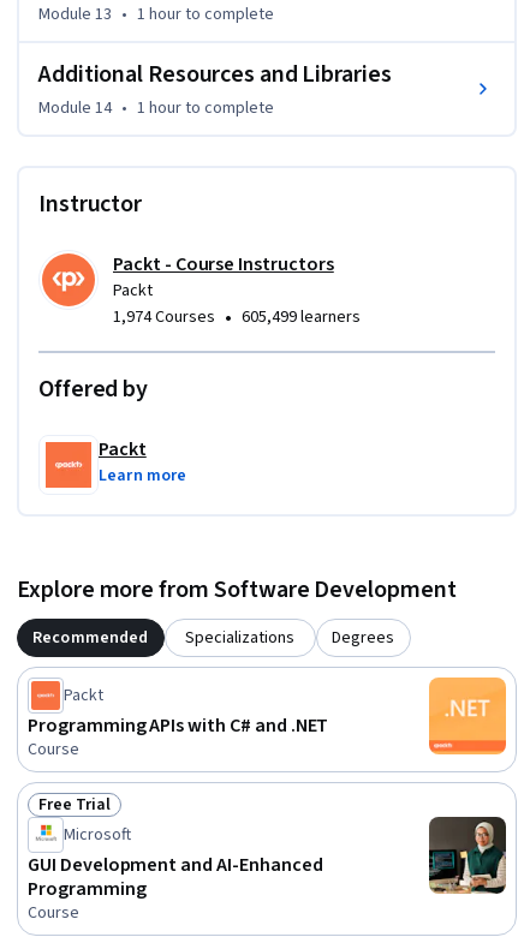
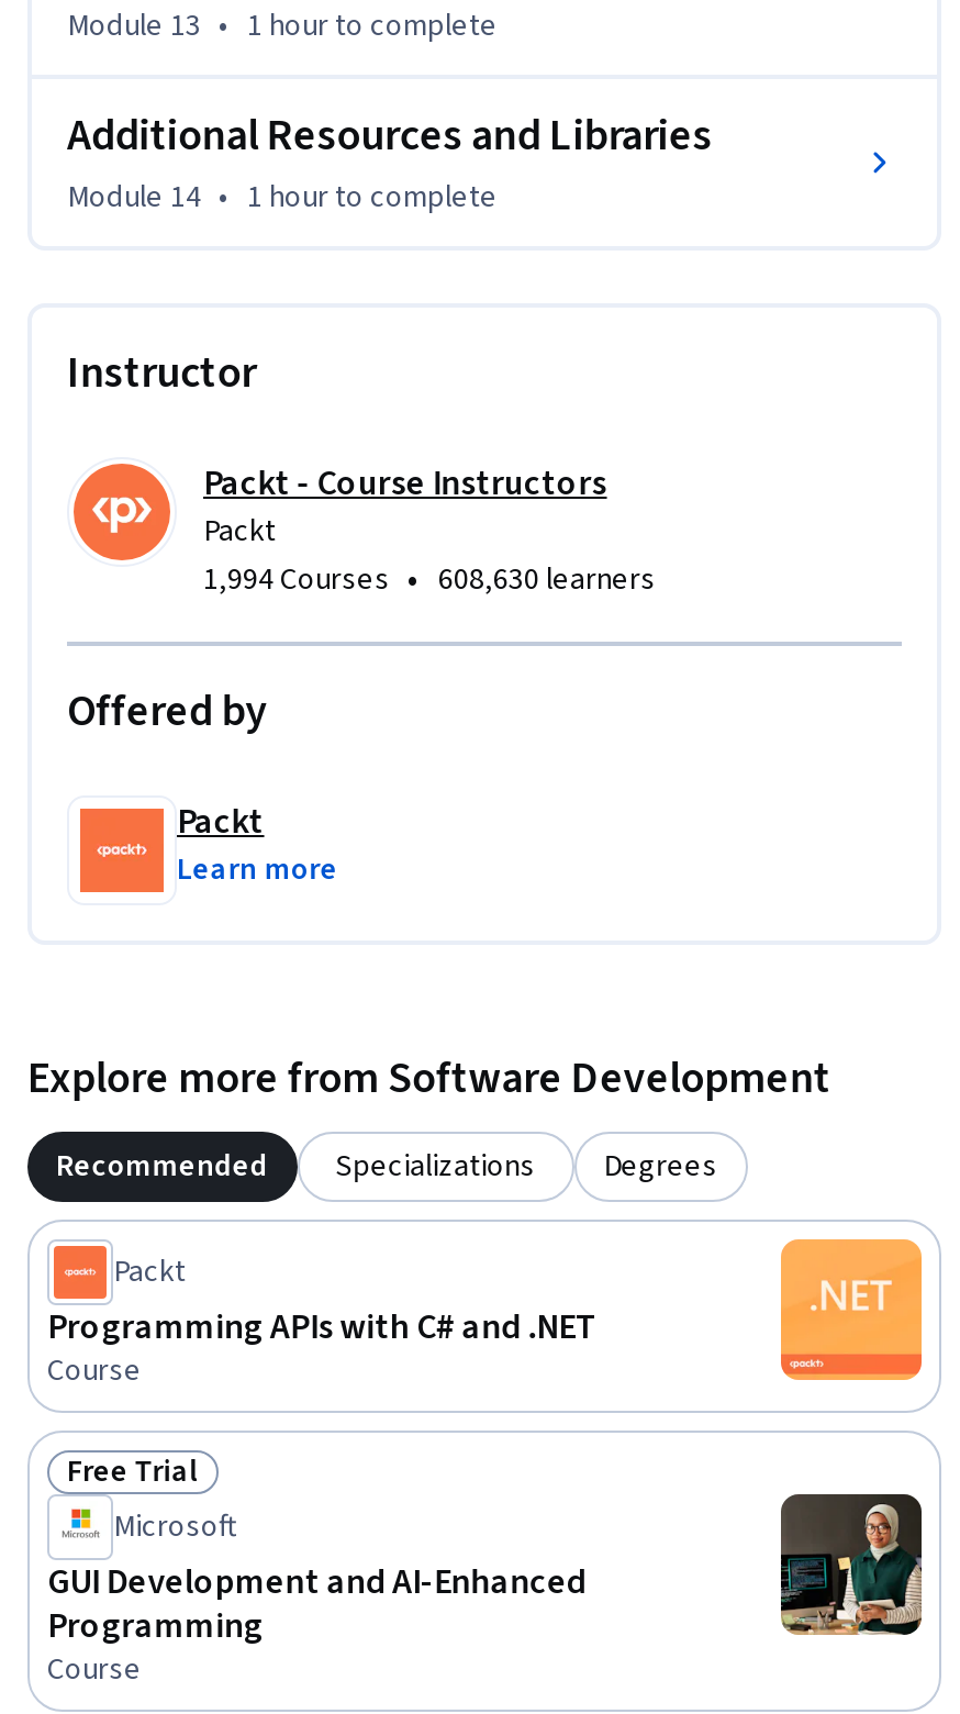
[113,304,361,330] 1,974 Courses • 605,499 learners -> [203,555,656,604] 1,994 Courses • 608,630 learners

